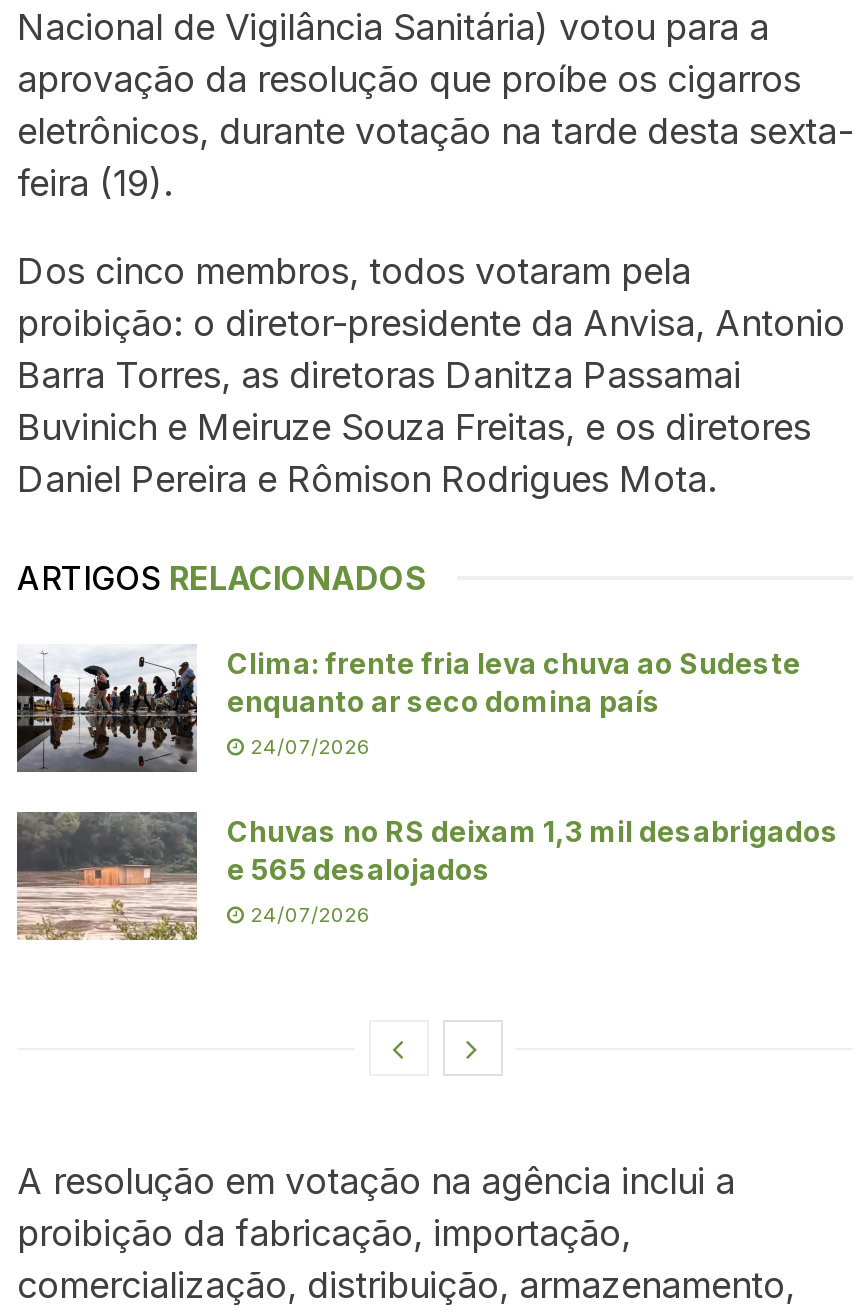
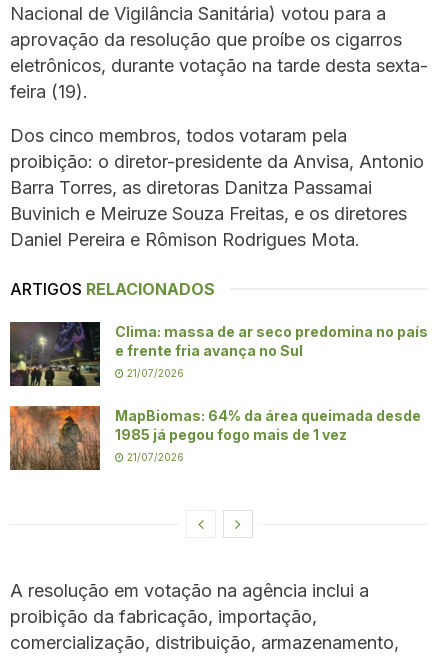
[15,644,801,774] [image] | Clima: frente fria leva chuva ao Sudeste | enquanto ar seco domina país -> [9,321,428,387] [image] | Clima: massa de ar seco predomina no país | e frente fria avança no Sul
[245,734,371,758] 24/07/2026 -> [124,367,184,379] 21/07/2026
[15,810,839,942] [image] | Chuvas no RS deixam 1,3 mil desabrigados | e 565 desalojados -> [9,405,421,471] [image] | MapBiomas: 64% da área queimada desde | 1985 já pegou fogo mais de 1 vez
[245,902,371,926] 24/07/2026 -> [124,451,184,463] 21/07/2026

